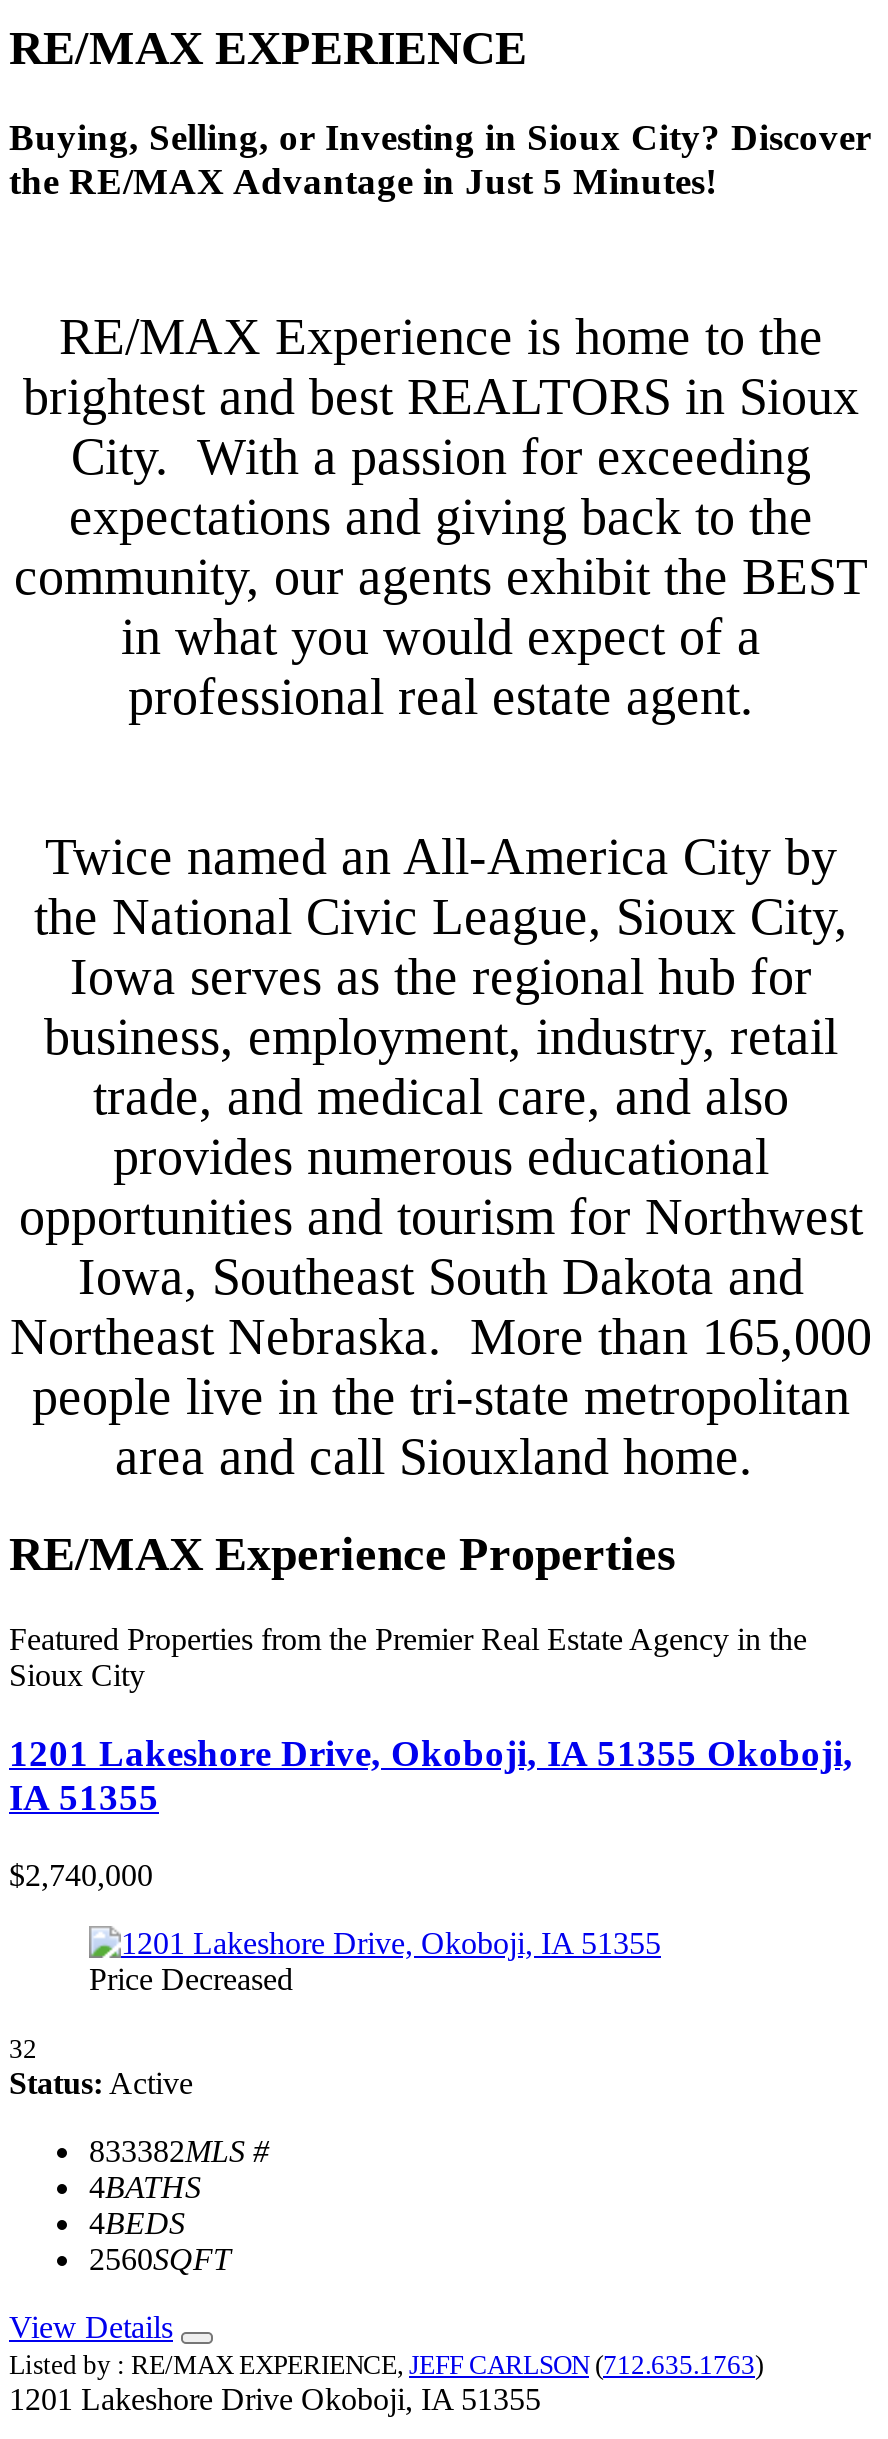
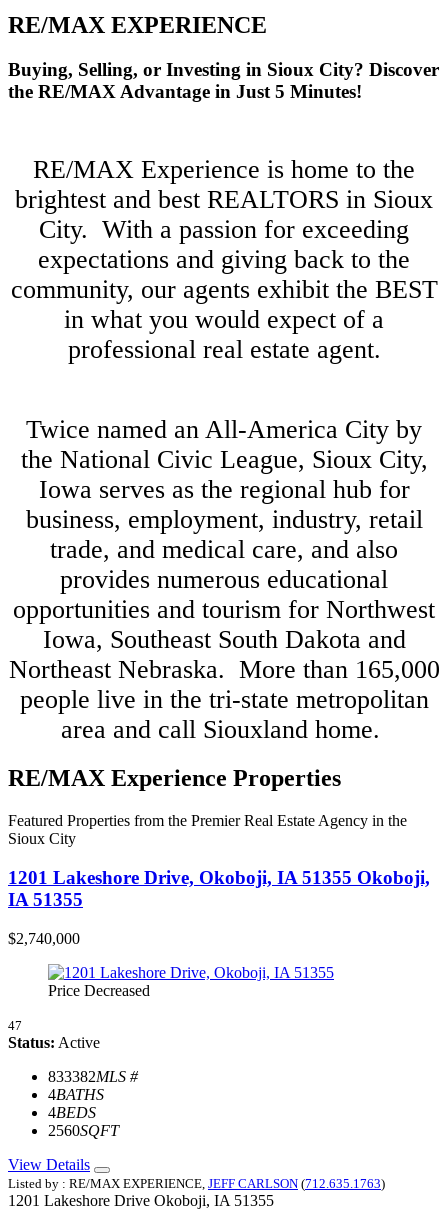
[9,2033,37,2063] 32 -> [8,1018,22,1033] 47

